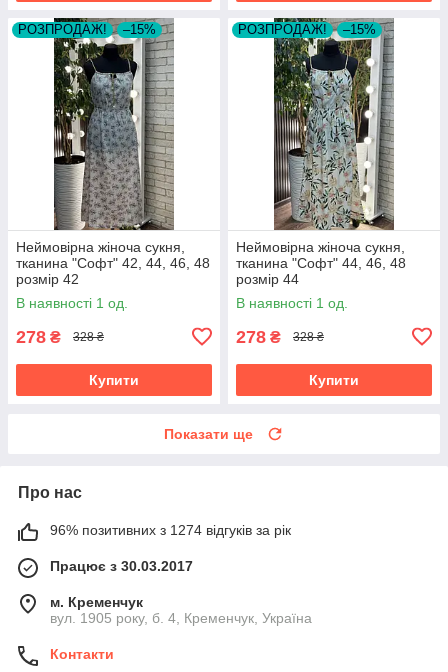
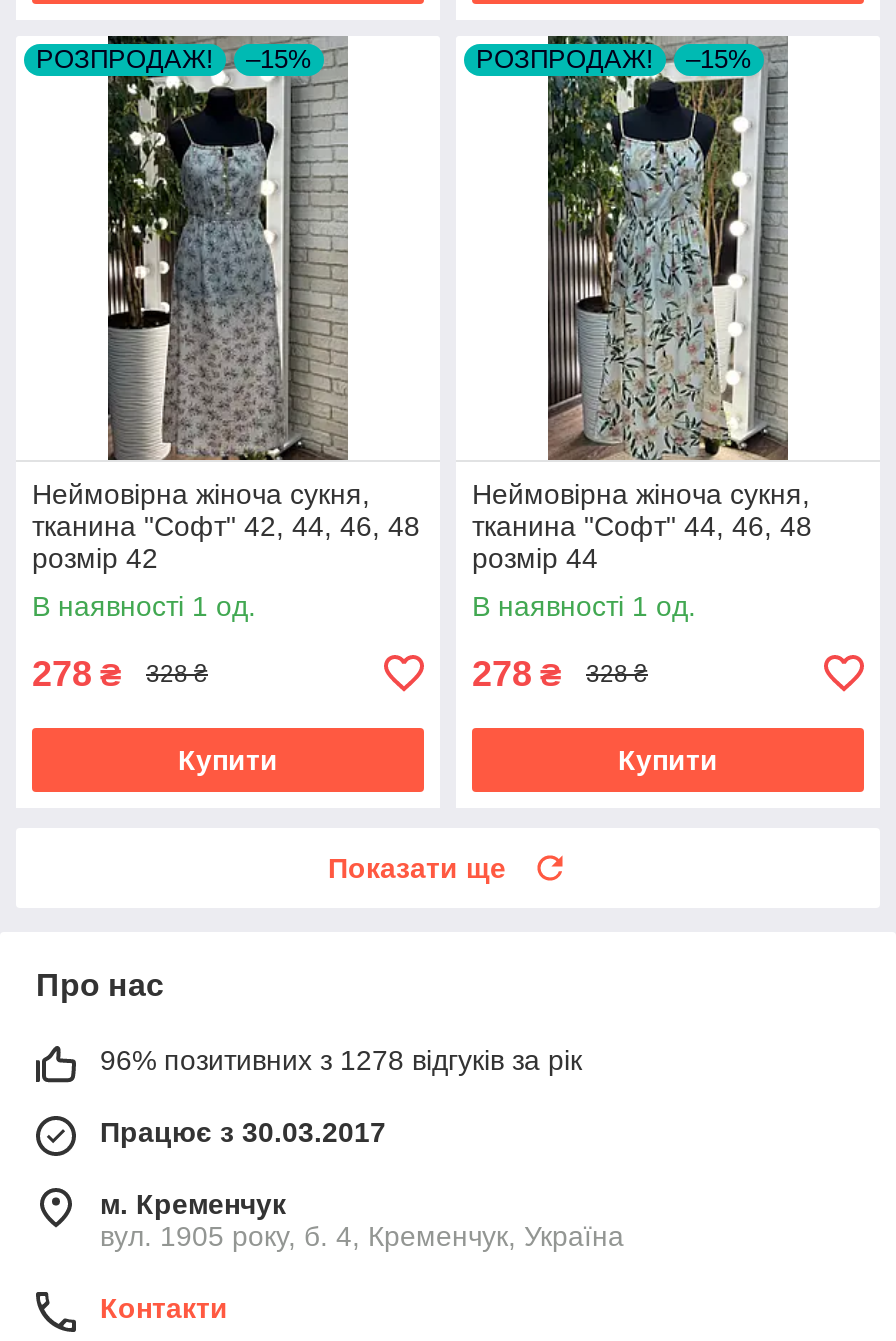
[50,522,291,538] 96% позитивних з 1274 відгуків за рік -> [100,1044,582,1076] 96% позитивних з 1278 відгуків за рік

